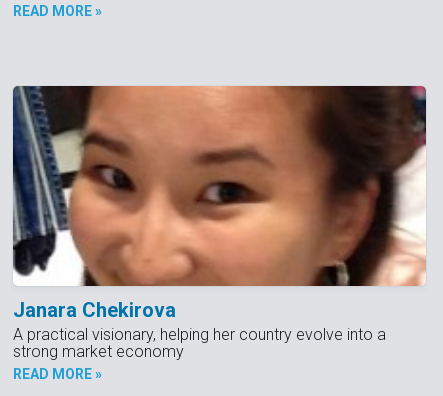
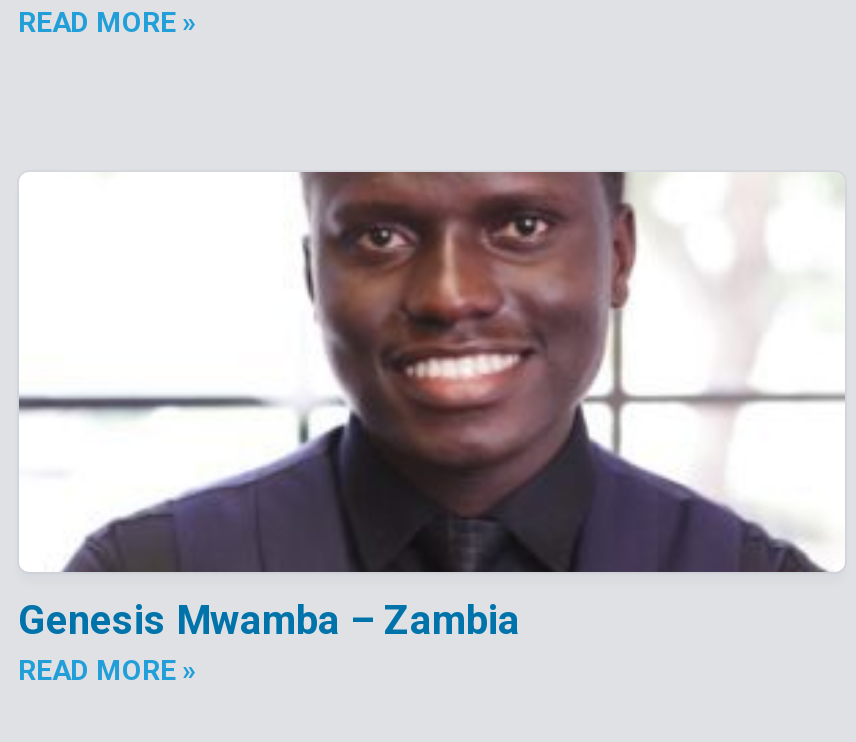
[12,85,427,361] [image] | Janara Chekirova | A practical visionary, helping her country evolve into a | strong market economy -> [18,170,845,644] [image] | Genesis Mwamba – Zambia

